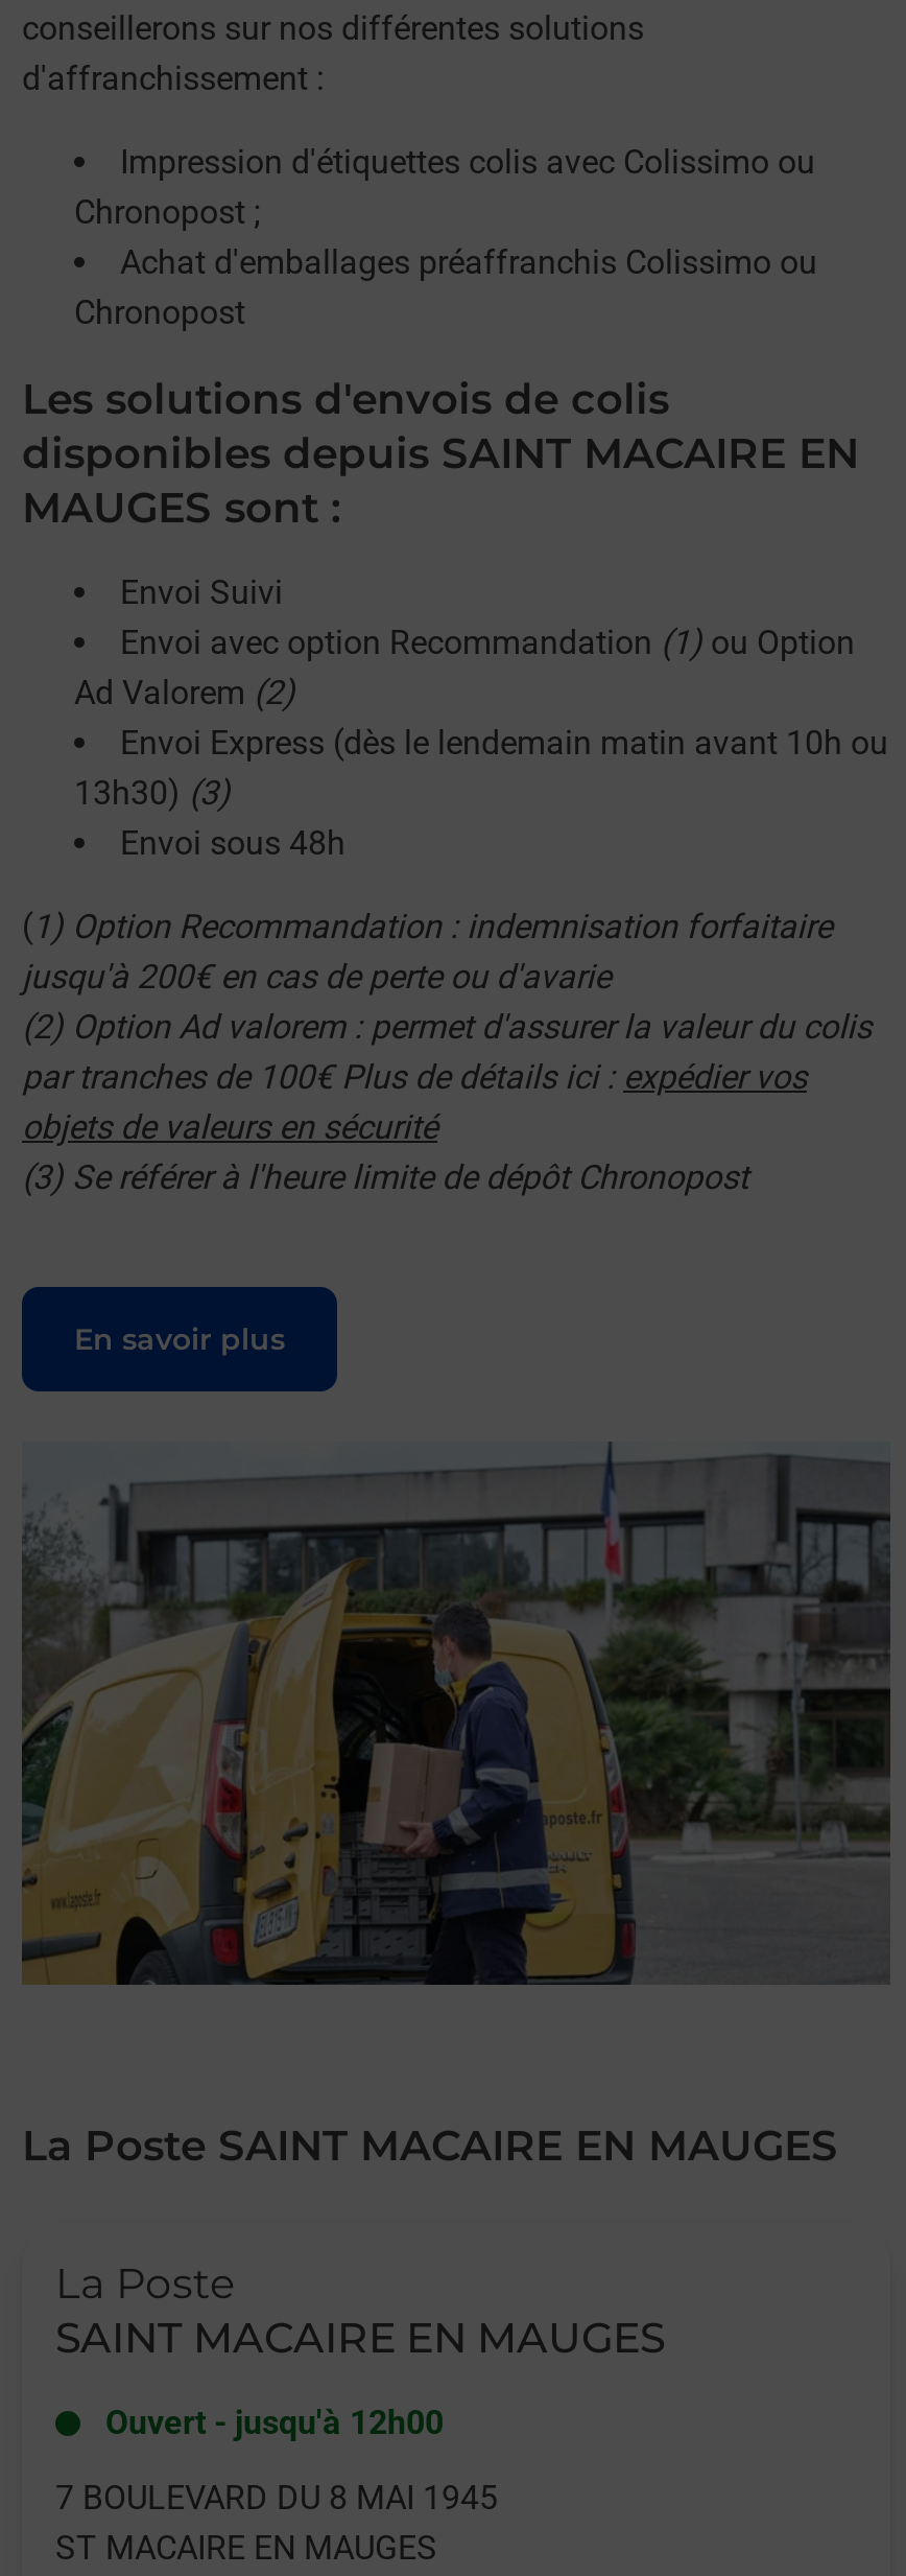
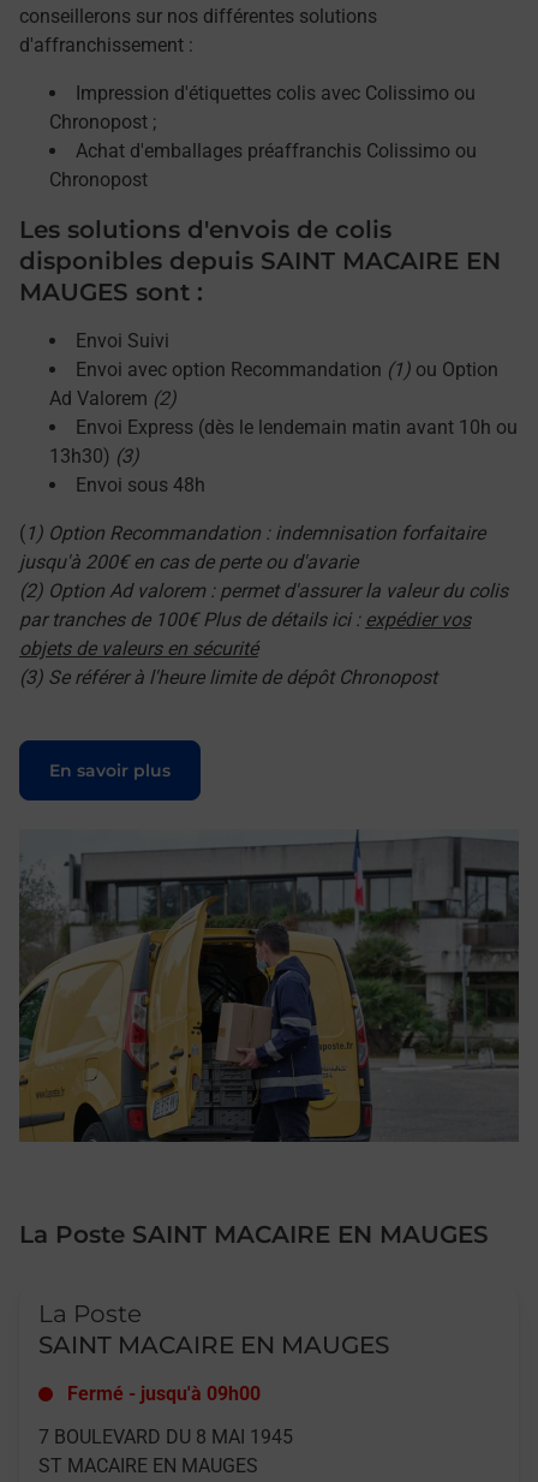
[105,2403,444,2442] Ouvert - jusqu'à 12h00 -> [67,1382,261,1405] Fermé - jusqu'à 09h00

